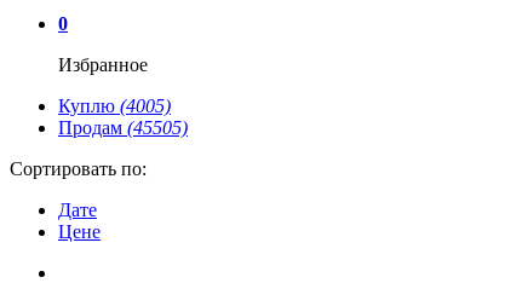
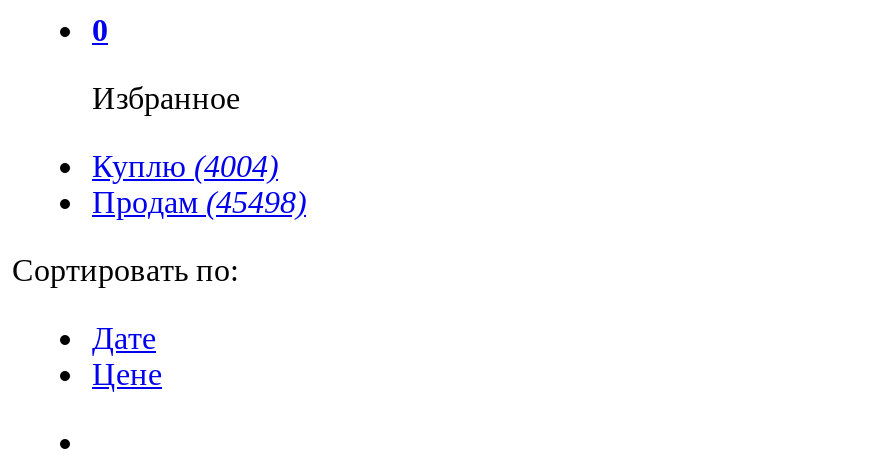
[58,95,171,116] Куплю (4005) -> [92,149,278,183] Куплю (4004)
[58,117,188,138] Продам (45505) -> [92,185,306,219] Продам (45498)

